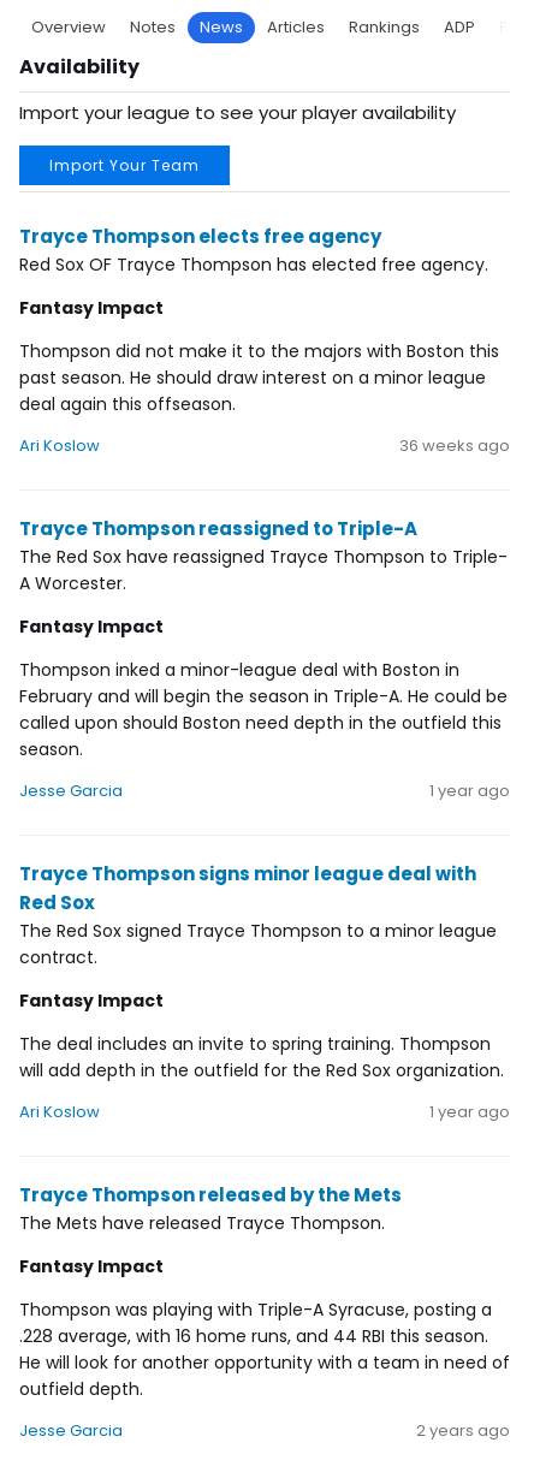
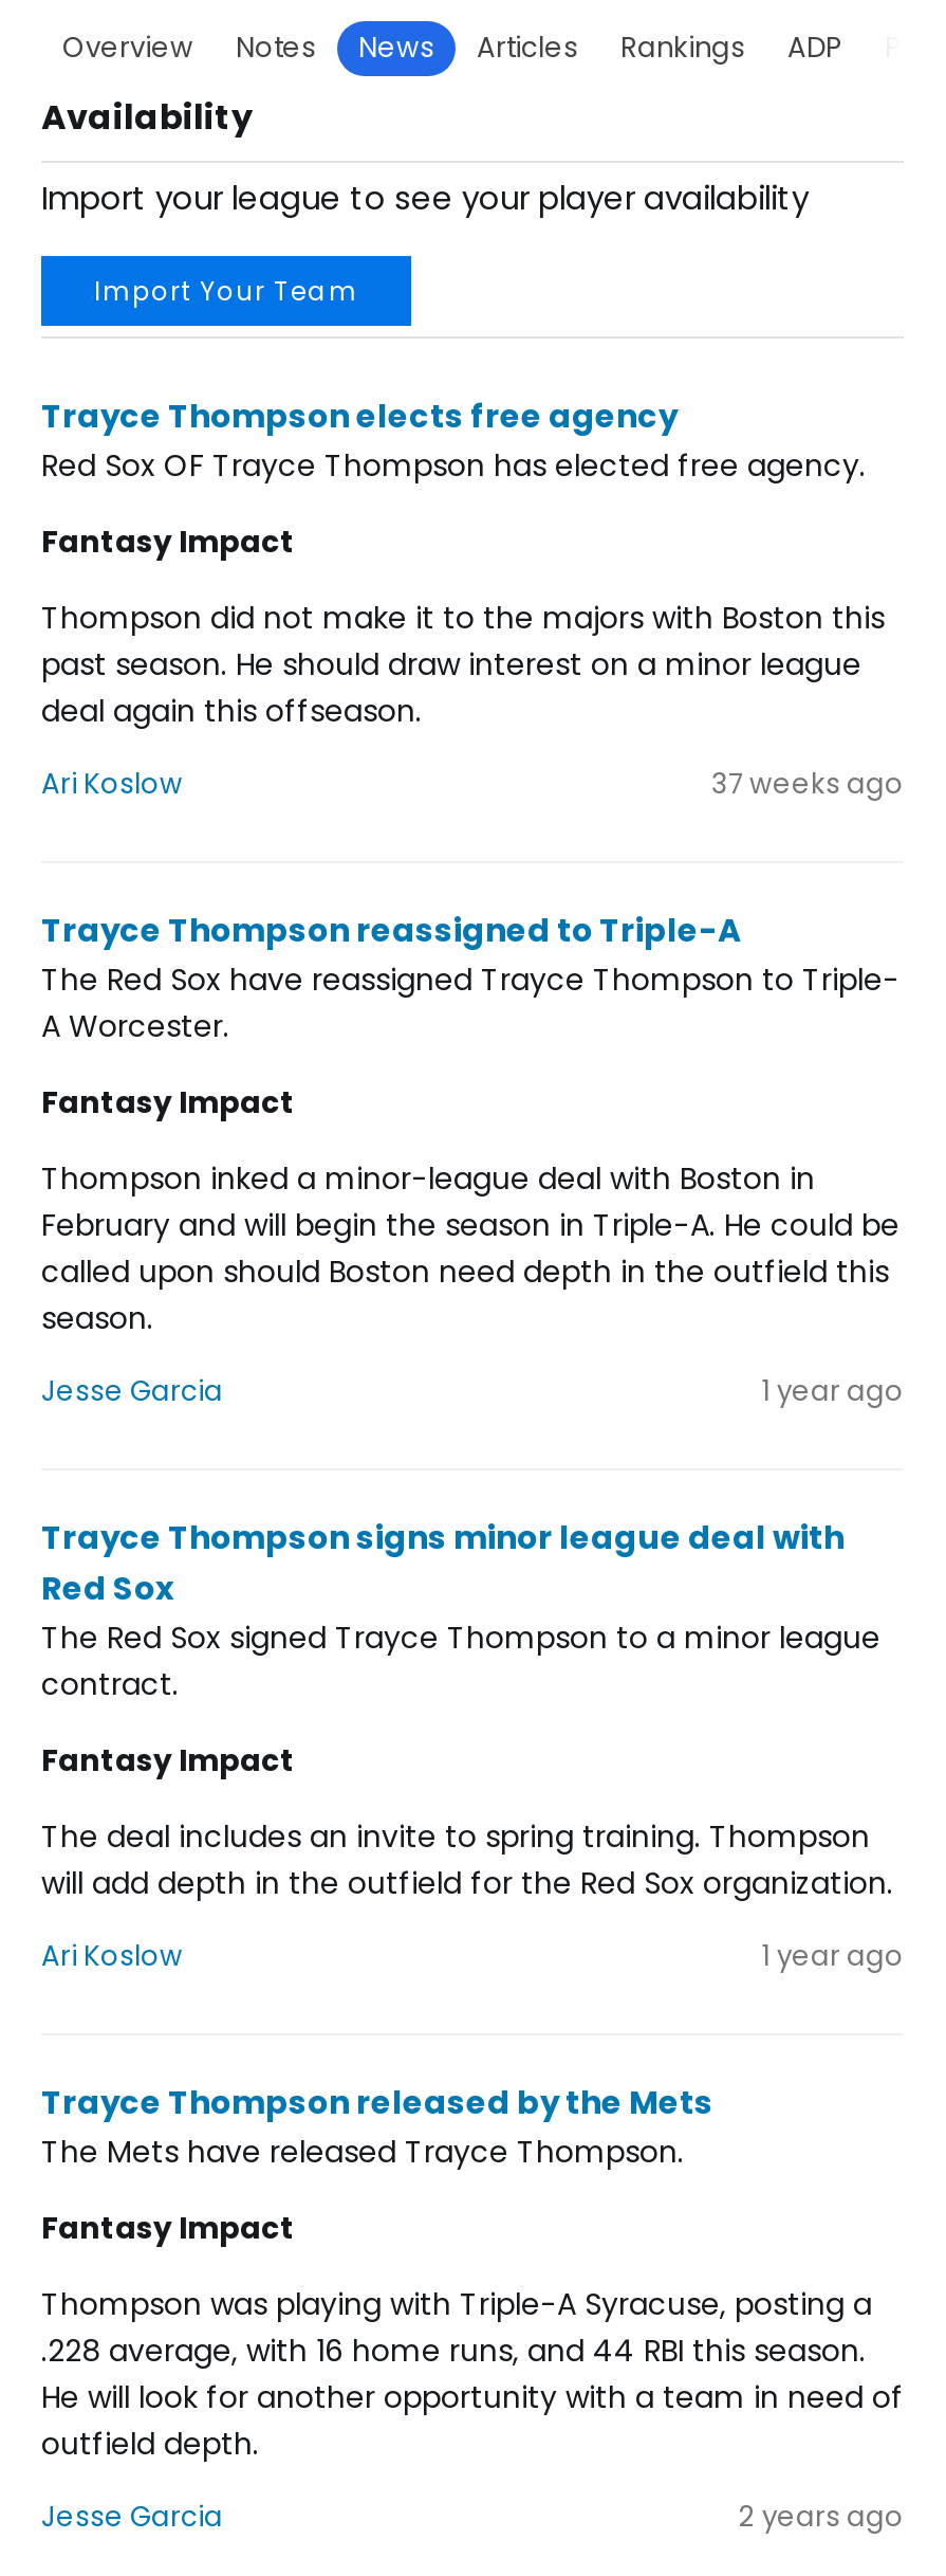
[399,435,510,457] 36 weeks ago -> [711,765,904,805] 37 weeks ago

